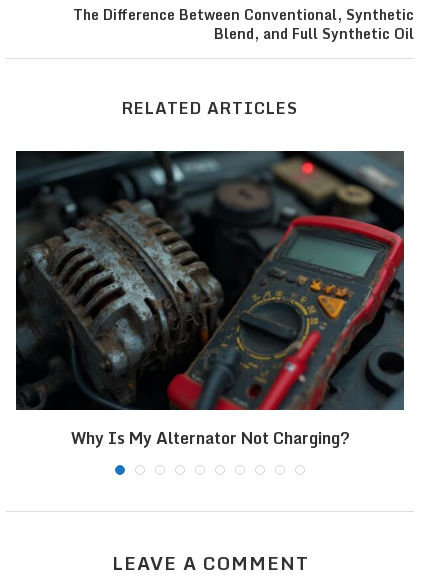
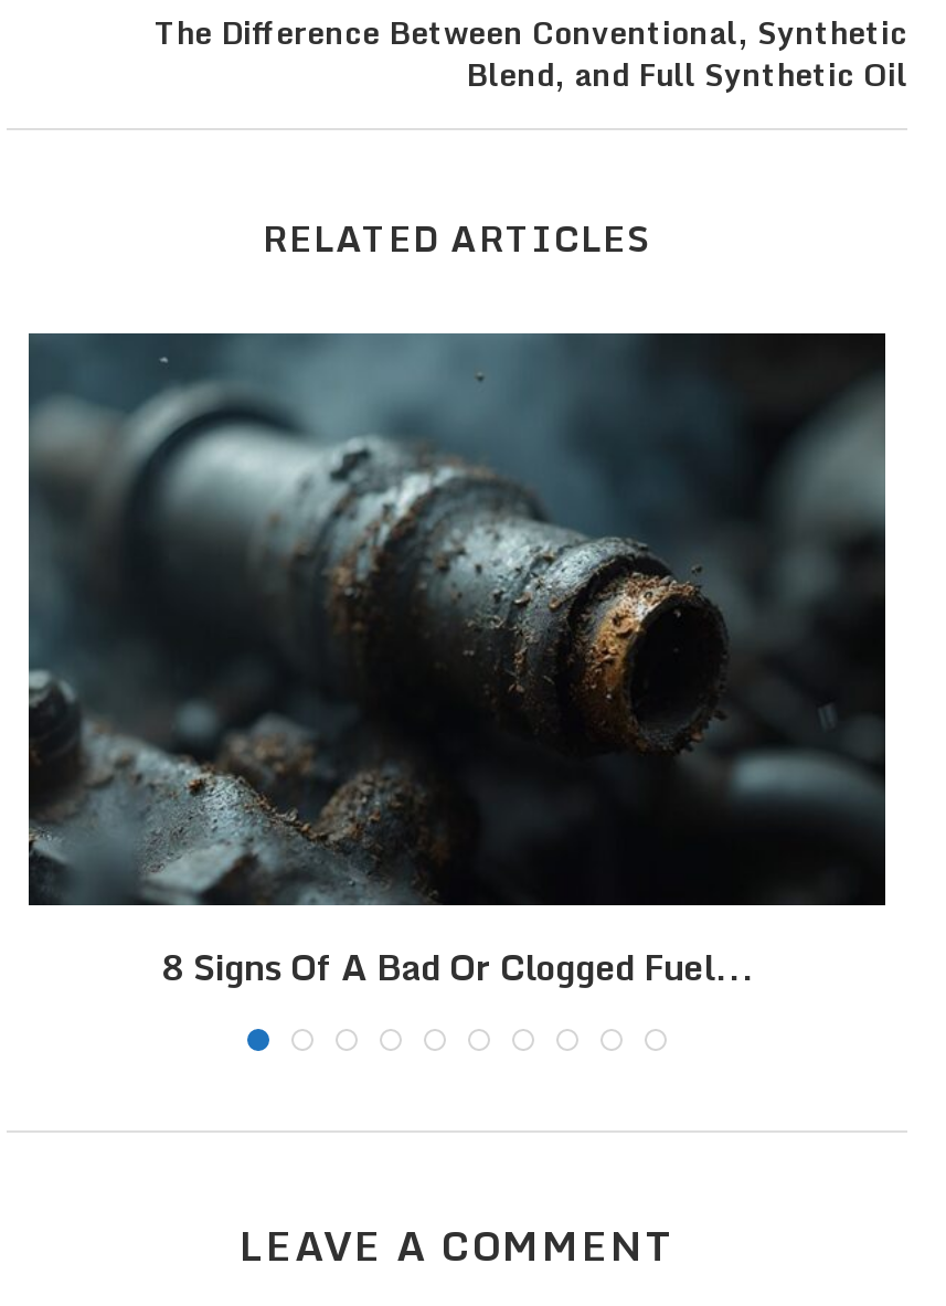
[16,150,405,451] [image] | Why Is My Alternator Not Charging? -> [26,331,887,995] [image] | 8 Signs Of A Bad Or Clogged Fuel...

